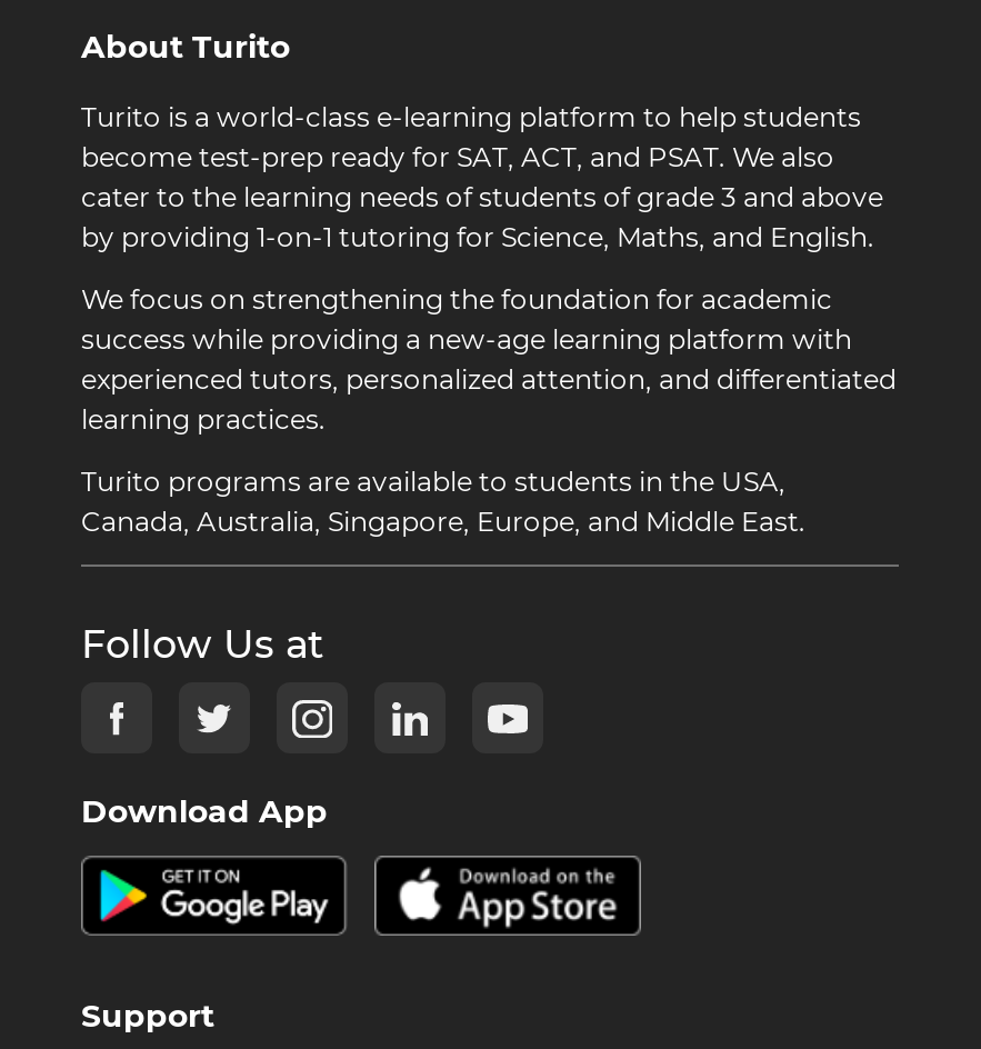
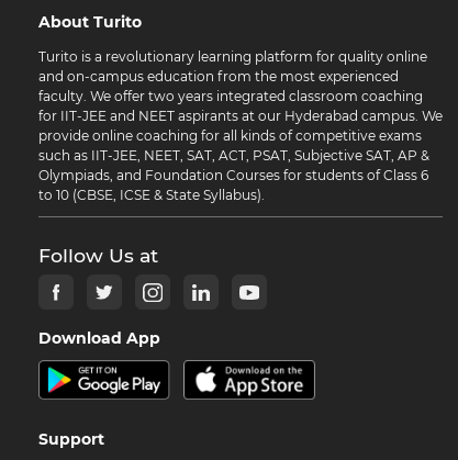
[81,101,897,539] Turito is a world-class e-learning platform to help students | become test-prep ready for SAT, ACT, and PSAT. We also | cater to the learning needs of students of grade 3 and above | by providing 1-on-1 tutoring for Science, Maths, and English. | We focus on strengthening the foundation for academic | success while providing a new-age learning platform with | experienced tutors, personalized attention, and differentiated | learning practices. | Turito programs are available to students in the USA, | Canada, Australia, Singapore, Europe, and Middle East. -> [38,49,443,204] Turito is a revolutionary learning platform for quality online | and on-campus education from the most experienced | faculty. We offer two years integrated classroom coaching | for IIT-JEE and NEET aspirants at our Hyderabad campus. We | provide online coaching for all kinds of competitive exams | such as IIT-JEE, NEET, SAT, ACT, PSAT, Subjective SAT, AP & | Olympiads, and Foundation Courses for students of Class 6 | to 10 (CBSE, ICSE & State Syllabus).

